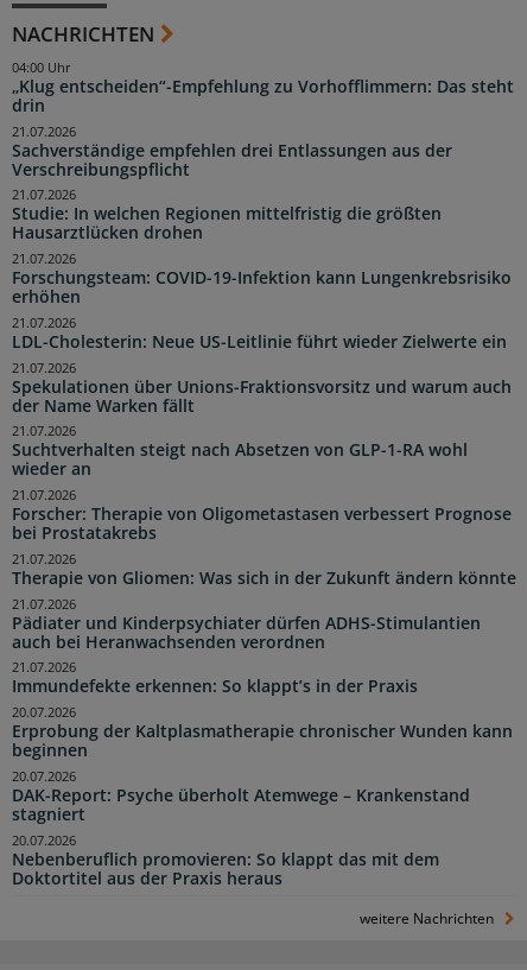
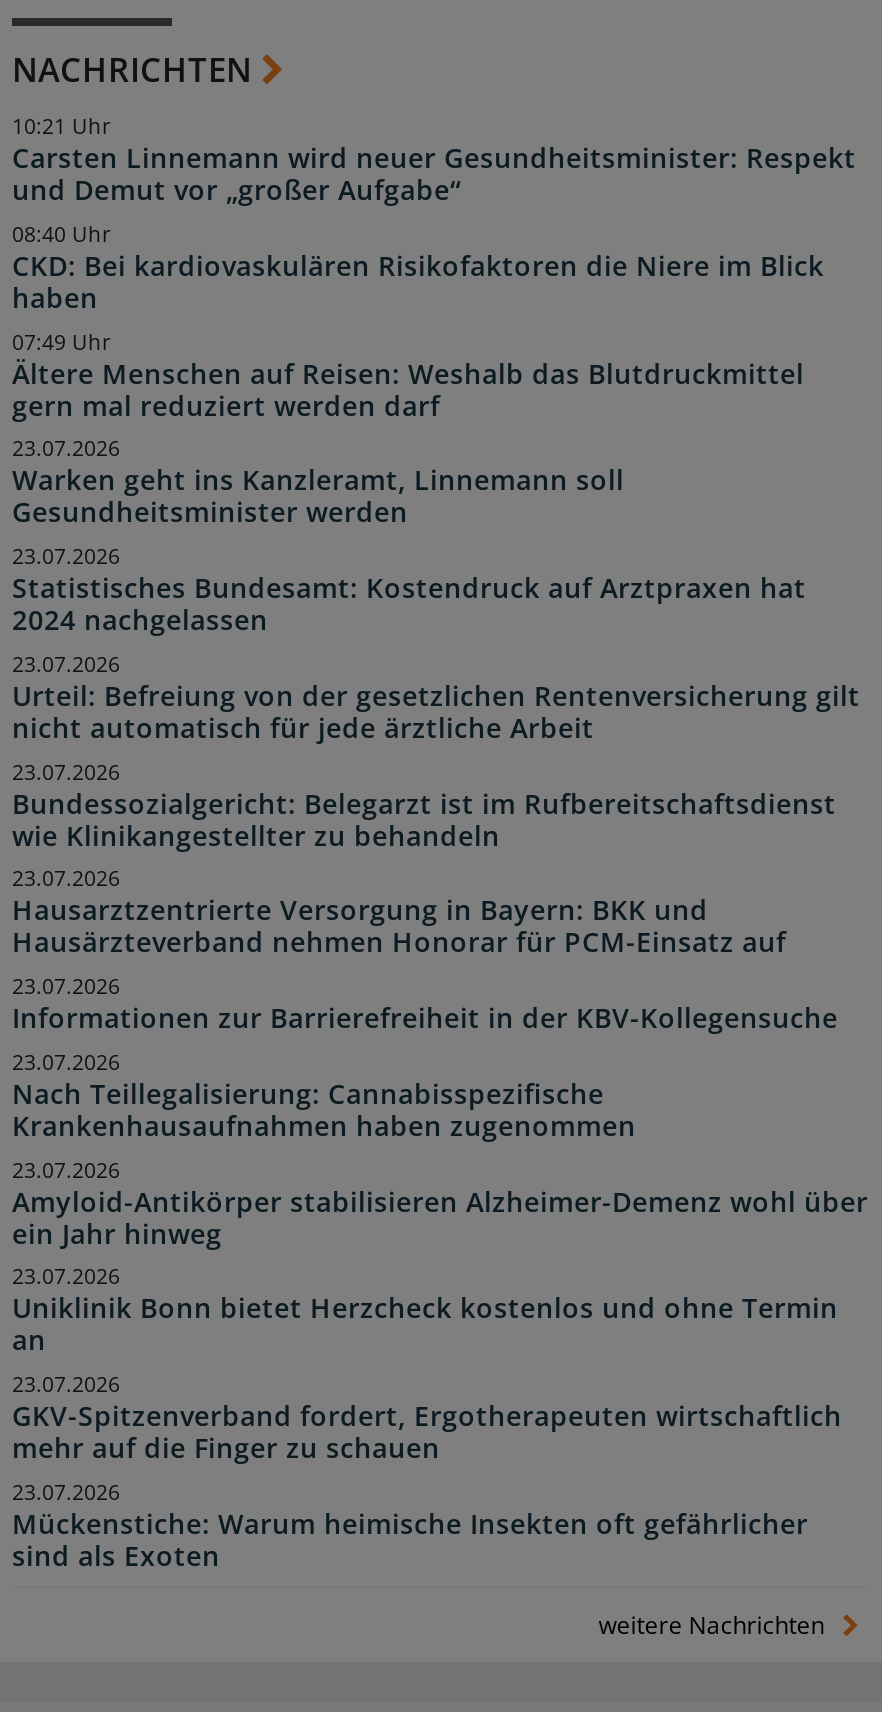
[12,59,71,76] 04:00 Uhr -> [12,113,112,141] 10:21 Uhr
[12,76,514,116] „Klug entscheiden“-Empfehlung zu Vorhofflimmern: Das steht | drin -> [12,141,856,209] Carsten Linnemann wird neuer Gesundheitsminister: Respekt | und Demut vor „großer Aufgabe“
[12,123,76,140] 21.07.2026 -> [12,220,112,248] 08:40 Uhr
[12,140,452,180] Sachverständige empfehlen drei Entlassungen aus der | Verschreibungspflicht -> [12,248,824,316] CKD: Bei kardiovaskulären Risikofaktoren die Niere im Blick | haben
[12,187,76,203] 21.07.2026 -> [12,328,112,356] 07:49 Uhr
[12,203,442,244] Studie: In welchen Regionen mittelfristig die größten | Hausarztlücken drohen -> [12,356,804,424] Ältere Menschen auf Reisen: Weshalb das Blutdruckmittel | gern mal reduziert werden darf
[12,251,76,267] 21.07.2026 -> [12,435,120,463] 23.07.2026
[12,267,512,308] Forschungsteam: COVID-19-Infektion kann Lungenkrebsrisiko | erhöhen -> [12,463,624,531] Warken geht ins Kanzleramt, Linnemann soll | Gesundheitsminister werden
[12,314,76,331] 21.07.2026 -> [12,543,120,571] 23.07.2026
[12,331,507,352] LDL-Cholesterin: Neue US-Leitlinie führt wieder Zielwerte ein -> [12,571,806,639] Statistisches Bundesamt: Kostendruck auf Arztpraxen hat | 2024 nachgelassen
[12,359,76,376] 21.07.2026 -> [12,650,120,678] 23.07.2026
[12,376,512,416] Spekulationen über Unions-Fraktionsvorsitz und warum auch | der Name Warken fällt -> [12,678,860,746] Urteil: Befreiung von der gesetzlichen Rentenversicherung gilt | nicht automatisch für jede ärztliche Arbeit
[12,423,76,440] 21.07.2026 -> [12,758,120,786] 23.07.2026
[12,440,468,480] Suchtverhalten steigt nach Absetzen von GLP-1-RA wohl | wieder an -> [12,786,836,854] Bundessozialgericht: Belegarzt ist im Rufbereitschaftsdienst | wie Klinikangestellter zu behandeln
[12,487,76,503] 21.07.2026 -> [12,865,120,893] 23.07.2026
[12,503,512,544] Forscher: Therapie von Oligometastasen verbessert Prognose | bei Prostatakrebs -> [12,893,786,961] Hausarztzentrierte Versorgung in Bayern: BKK und | Hausärzteverband nehmen Honorar für PCM-Einsatz auf
[12,551,76,567] 21.07.2026 -> [12,973,120,1001] 23.07.2026
[12,567,516,589] Therapie von Gliomen: Was sich in der Zukunft ändern könnte -> [12,1001,838,1037] Informationen zur Barrierefreiheit in der KBV-Kollegensuche
[12,595,76,612] 21.07.2026 -> [12,1048,120,1076] 23.07.2026
[12,612,481,652] Pädiater und Kinderpsychiater dürfen ADHS-Stimulantien | auch bei Heranwachsenden verordnen -> [12,1076,636,1144] Nach Teillegalisierung: Cannabisspezifische | Krankenhausaufnahmen haben zugenommen
[12,659,76,676] 21.07.2026 -> [12,1156,120,1184] 23.07.2026
[12,676,418,697] Immundefekte erkennen: So klappt’s in der Praxis -> [12,1184,868,1252] Amyloid-Antikörper stabilisieren Alzheimer-Demenz wohl über | ein Jahr hinweg
[12,704,76,721] 20.07.2026 -> [12,1263,120,1291] 23.07.2026
[12,721,513,761] Erprobung der Kaltplasmatherapie chronischer Wunden kann | beginnen -> [12,1291,838,1359] Uniklinik Bonn bietet Herzcheck kostenlos und ohne Termin | an
[12,768,76,785] 20.07.2026 -> [12,1371,120,1399] 23.07.2026
[12,785,470,825] DAK-Report: Psyche überholt Atemwege – Krankenstand | stagniert -> [12,1399,842,1467] GKV-Spitzenverband fordert, Ergotherapeuten wirtschaftlich | mehr auf die Finger zu schauen
[12,832,76,848] 20.07.2026 -> [12,1478,120,1506] 23.07.2026
[12,848,439,889] Nebenberuflich promovieren: So klappt das mit dem | Doktortitel aus der Praxis heraus -> [12,1506,808,1574] Mückenstiche: Warum heimische Insekten oft gefährlicher | sind als Exoten

